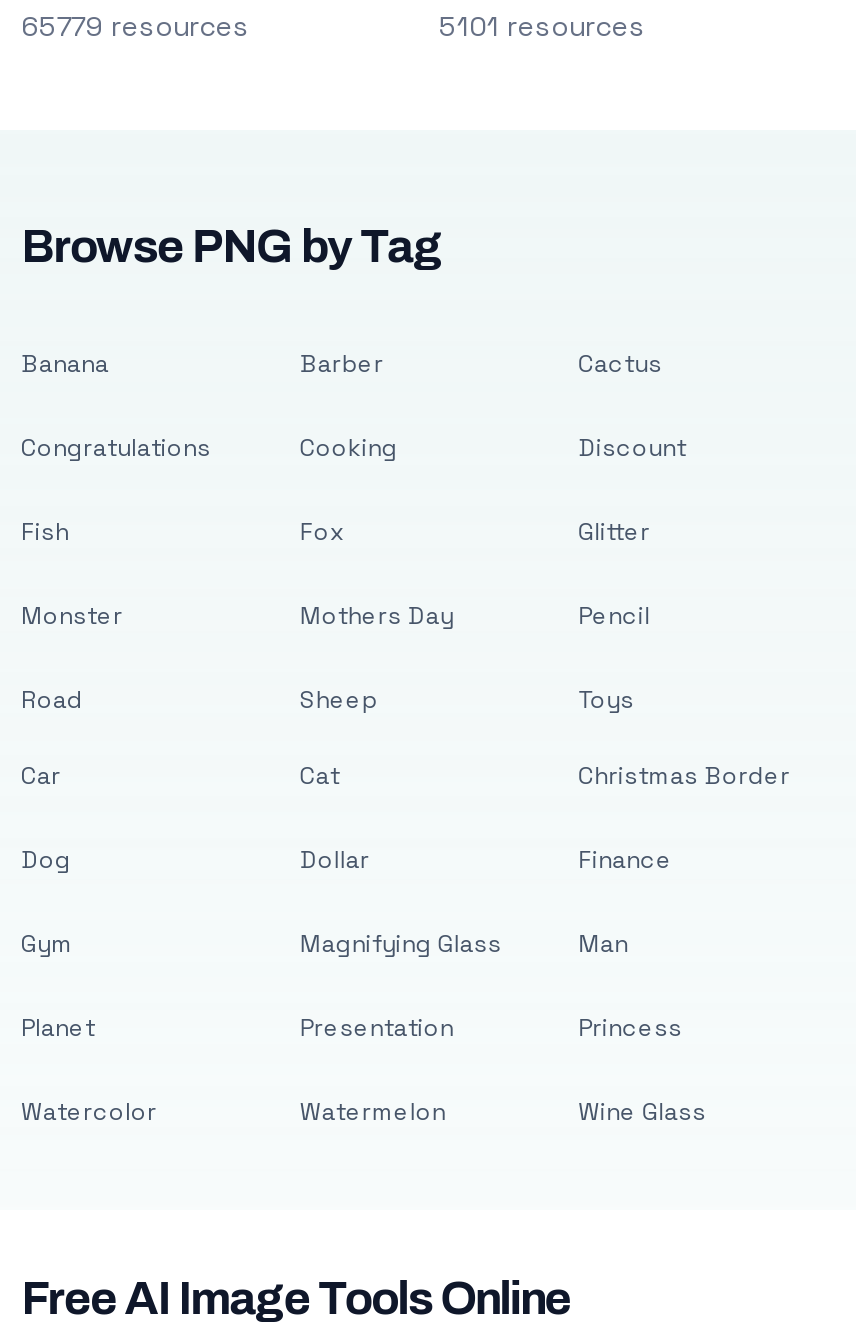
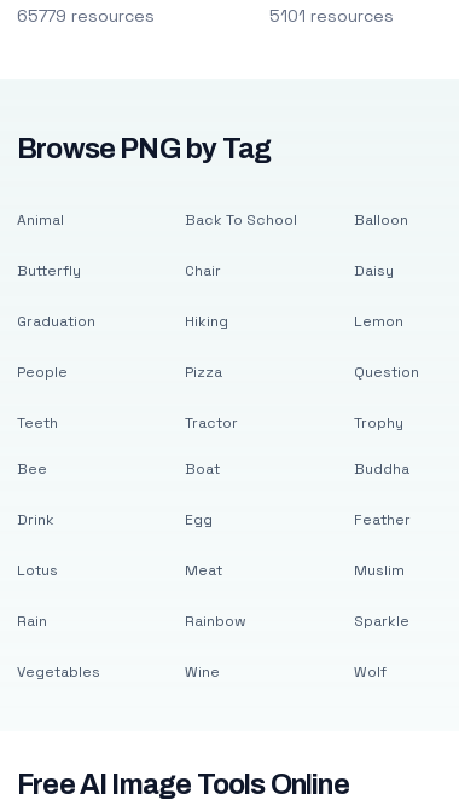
[21,348,109,380] Banana -> [17,210,64,230] Animal
[300,348,384,380] Barber -> [185,210,298,230] Back To School
[578,348,662,380] Cactus -> [354,210,408,230] Balloon
[21,432,211,464] Congratulations -> [17,261,81,280] Butterfly
[300,432,398,464] Cooking -> [185,261,221,280] Chair
[578,432,686,464] Discount -> [354,261,393,280] Daisy
[21,516,69,548] Fish -> [17,312,95,331] Graduation
[300,516,344,548] Fox -> [185,312,229,331] Hiking
[578,516,650,548] Glitter -> [354,312,403,331] Lemon
[21,600,123,632] Monster -> [17,363,68,382] People
[300,600,454,632] Mothers Day -> [185,363,223,382] Pizza
[578,600,650,632] Pencil -> [354,363,419,382] Question
[21,684,83,716] Road -> [17,413,58,433] Teeth
[300,684,378,716] Sheep -> [185,413,238,433] Tractor
[578,684,634,716] Toys -> [354,413,403,433] Trophy
[21,760,61,792] Car -> [17,459,47,479] Bee
[300,760,340,792] Cat -> [185,459,220,479] Boat
[578,760,790,792] Christmas Border -> [354,459,409,479] Buddha
[21,844,71,876] Dog -> [17,510,54,529] Drink
[300,844,370,876] Dollar -> [185,510,213,529] Egg
[578,844,672,876] Finance -> [354,510,410,529] Feather
[21,928,73,960] Gym -> [17,561,58,580] Lotus
[300,928,502,960] Magnifying Glass -> [185,561,223,580] Meat
[578,928,628,960] Man -> [354,561,404,580] Muslim
[21,1012,95,1044] Planet -> [17,612,47,631] Rain
[300,1012,454,1044] Presentation -> [185,612,247,631] Rainbow
[578,1012,682,1044] Princess -> [354,612,409,631] Sparkle
[21,1096,157,1128] Watercolor -> [17,662,100,682] Vegetables
[300,1096,446,1128] Watermelon -> [185,662,220,682] Wine
[578,1096,706,1128] Wine Glass -> [354,662,386,682] Wolf

